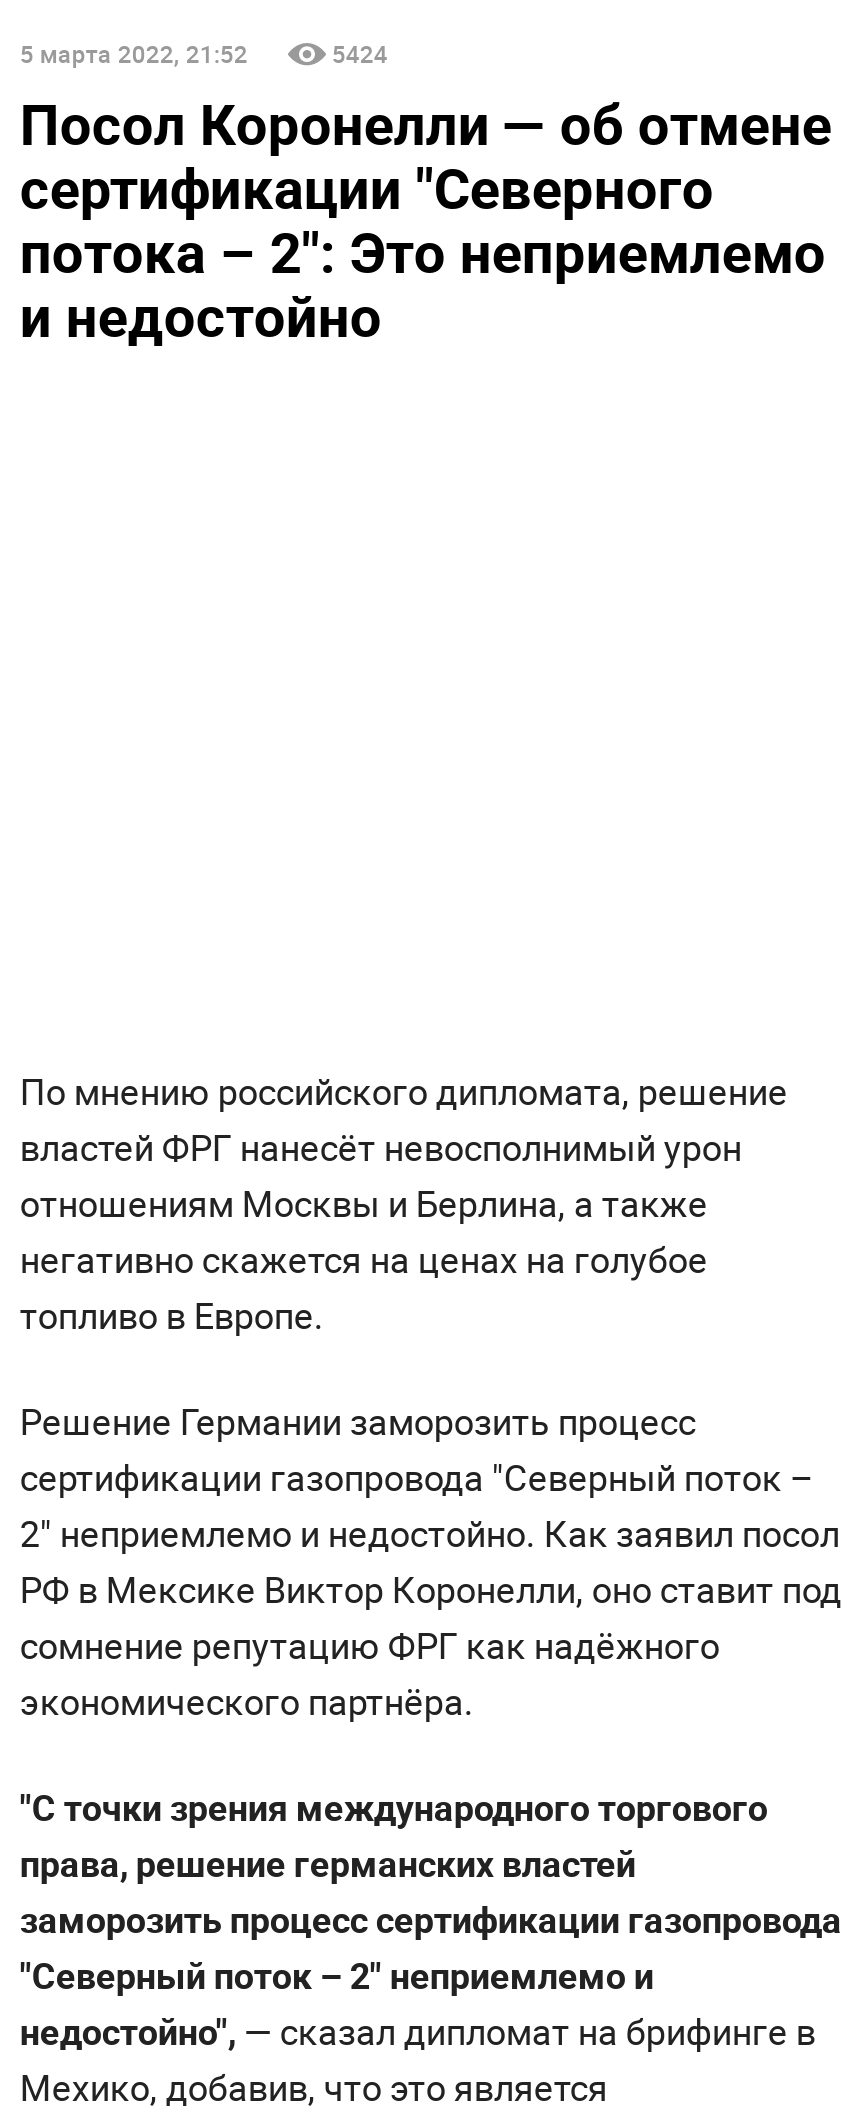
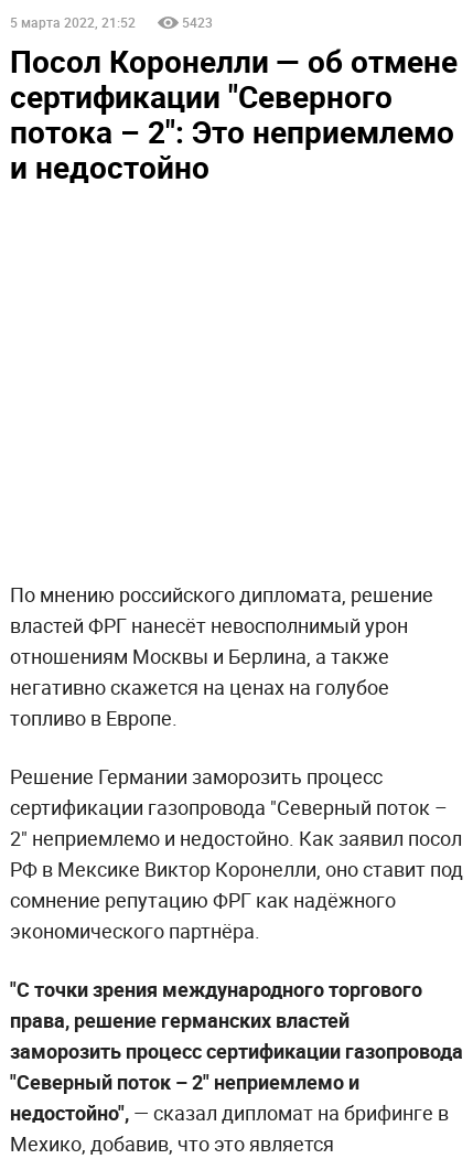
[332,37,388,69] 5424 -> [182,13,213,31] 5423

